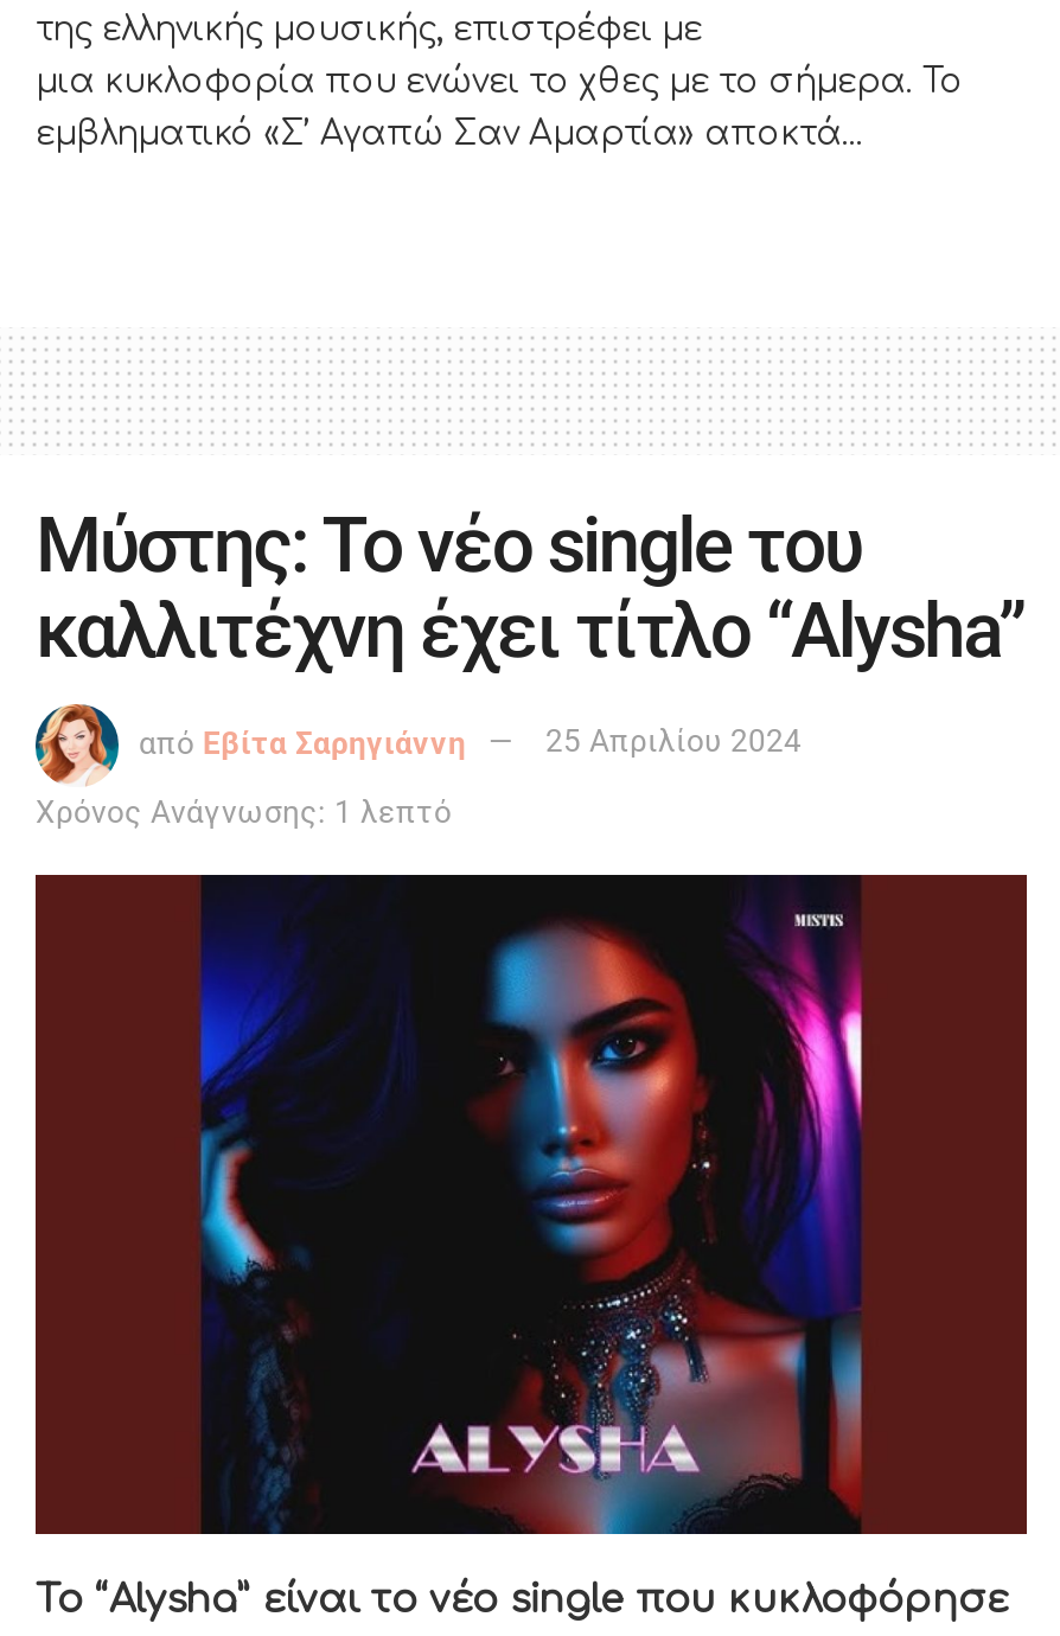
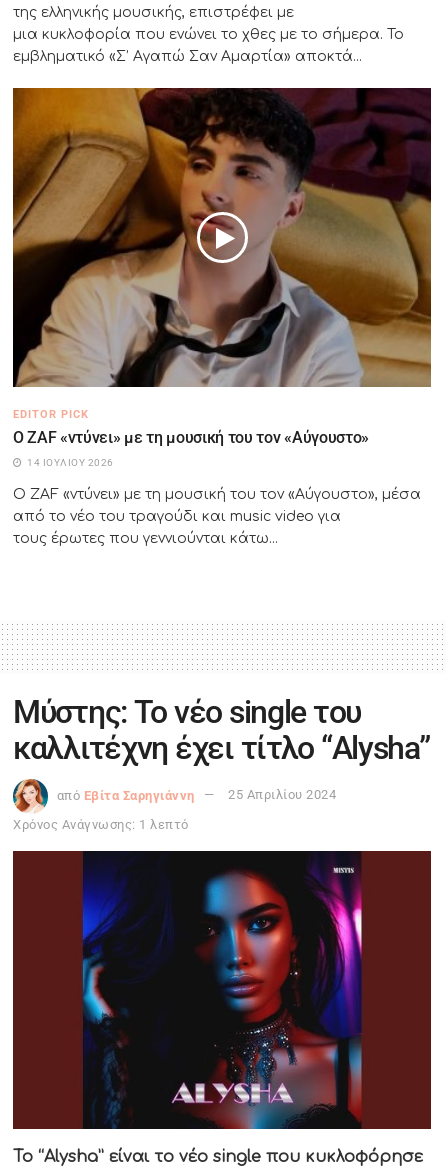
none -> [12,87,432,546] [image] | EDITOR PICK | Ο ZAF «ντύνει» με τη μουσική του τον «Αύγουστο» | 14 ΙΟΥΛΊΟΥ 2026 | Ο ZAF «ντύνει» με τη μουσική του τον «Αύγουστο», μέσα | από το νέο του τραγούδι και music video για | τους έρωτες που γεννιούνται κάτω...

